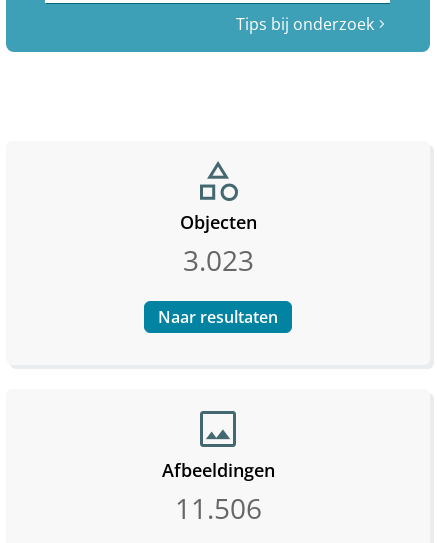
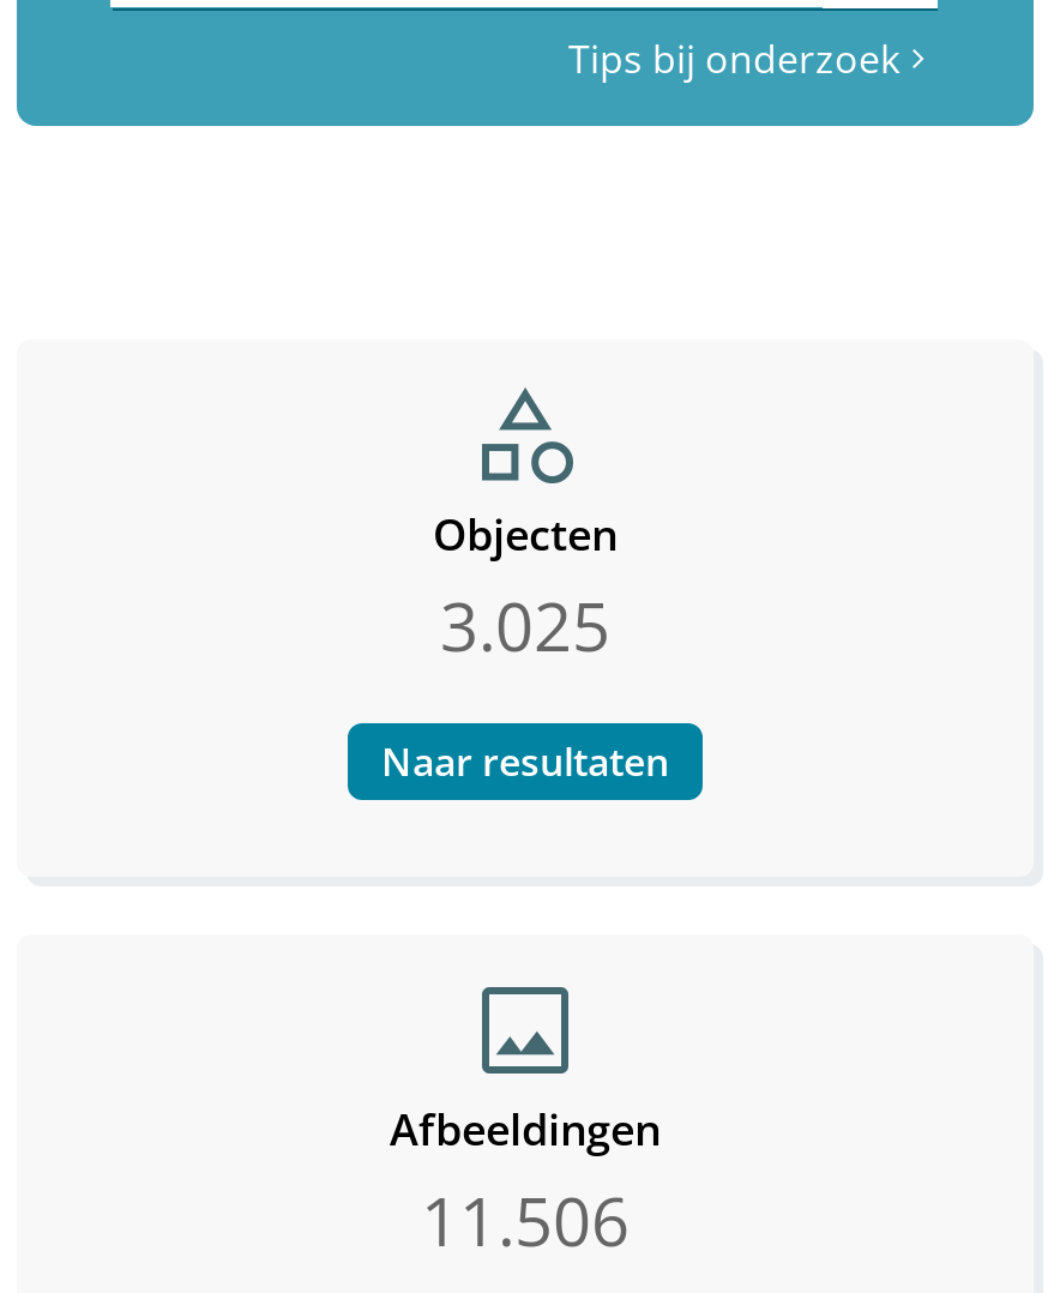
[182,241,253,279] 3.023 -> [440,579,610,670] 3.025

